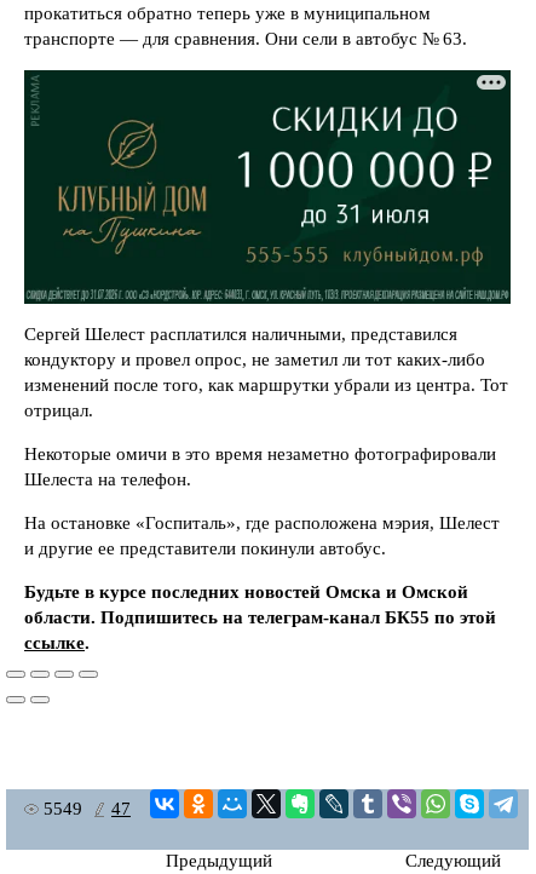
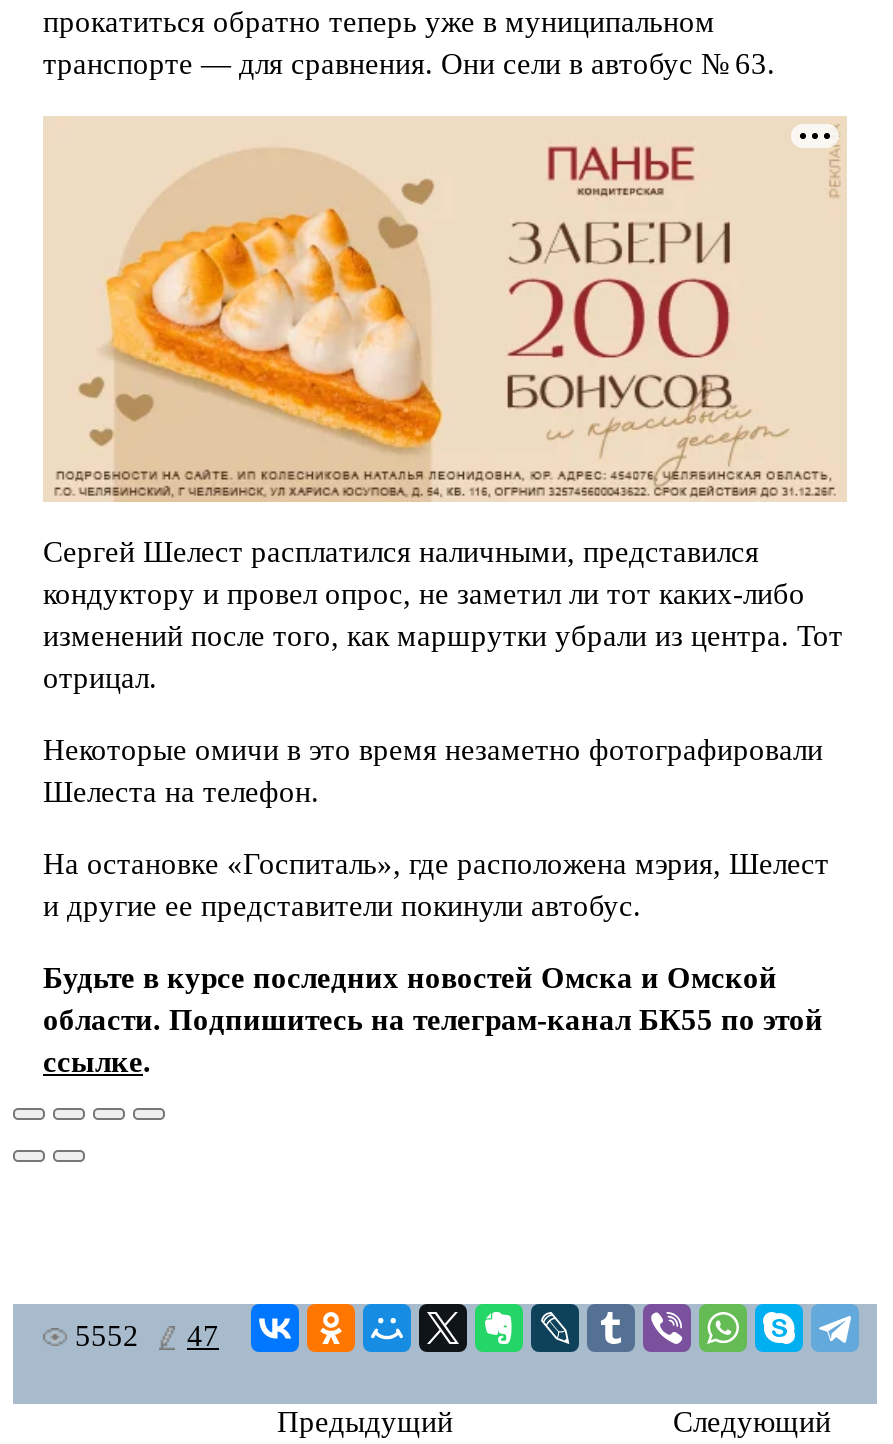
[23,69,512,305] [image] -> [43,116,847,502] [image]
[44,799,131,819] 5549 47 -> [75,1320,219,1352] 5552 47

